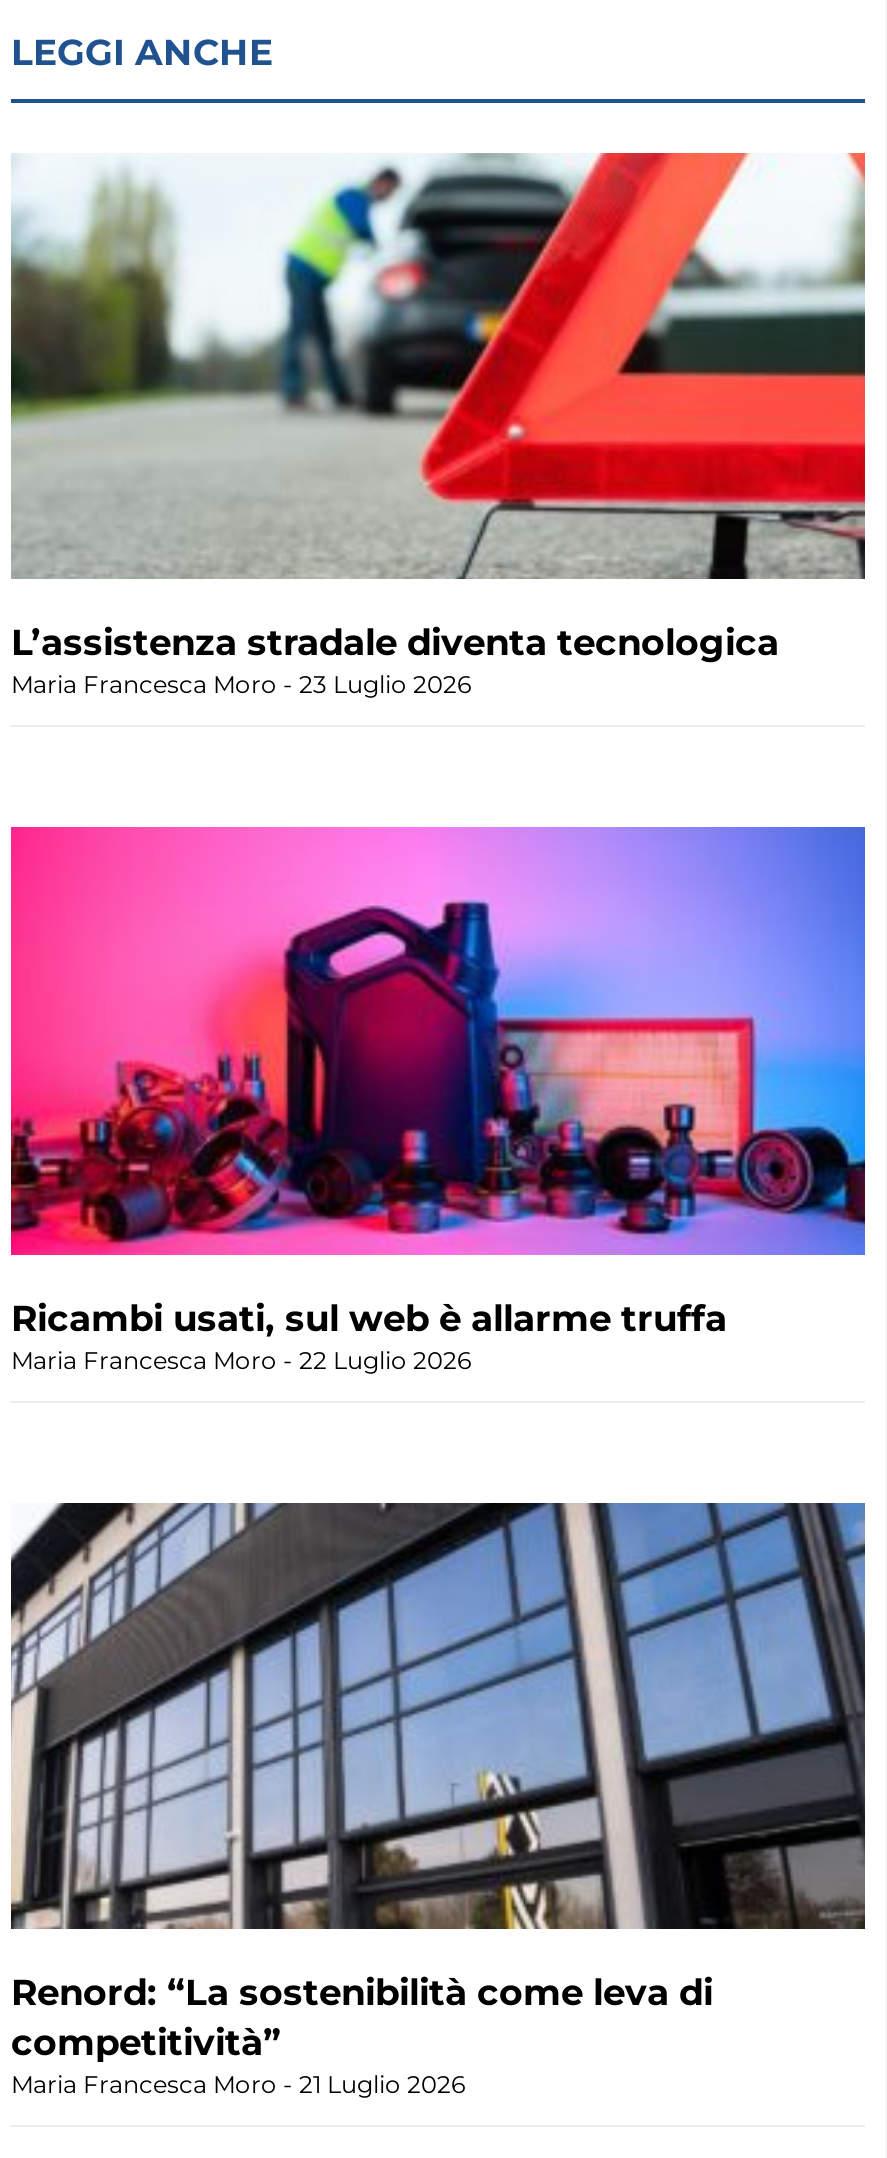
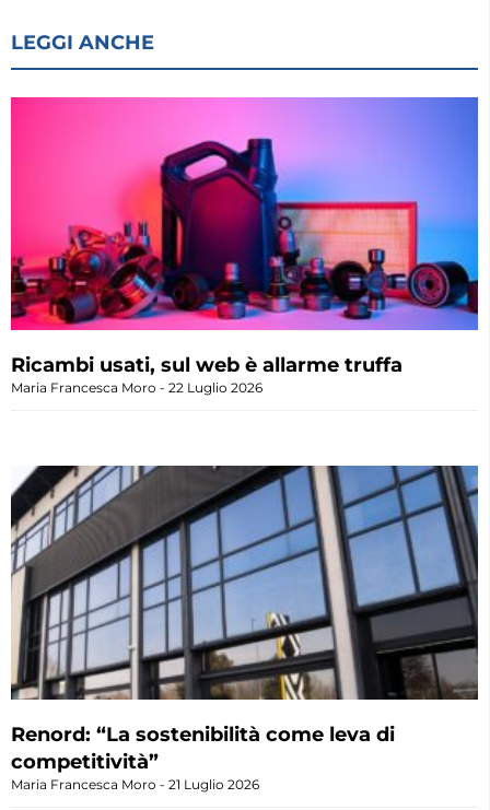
[9,151,867,700] [image] | L’assistenza stradale diventa tecnologica | Maria Francesca Moro 23 Luglio 2026 -> none

